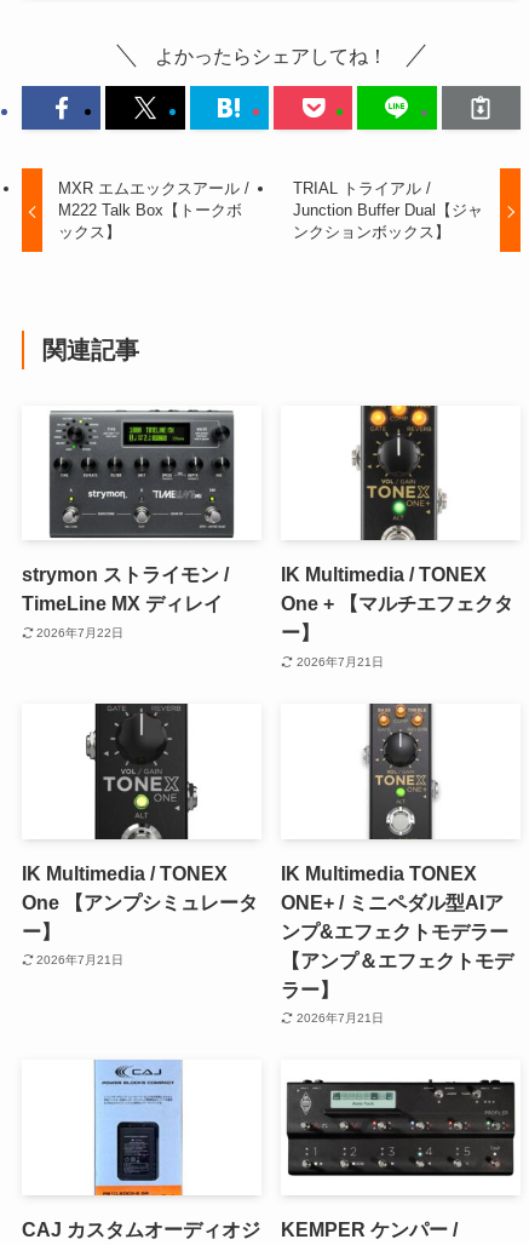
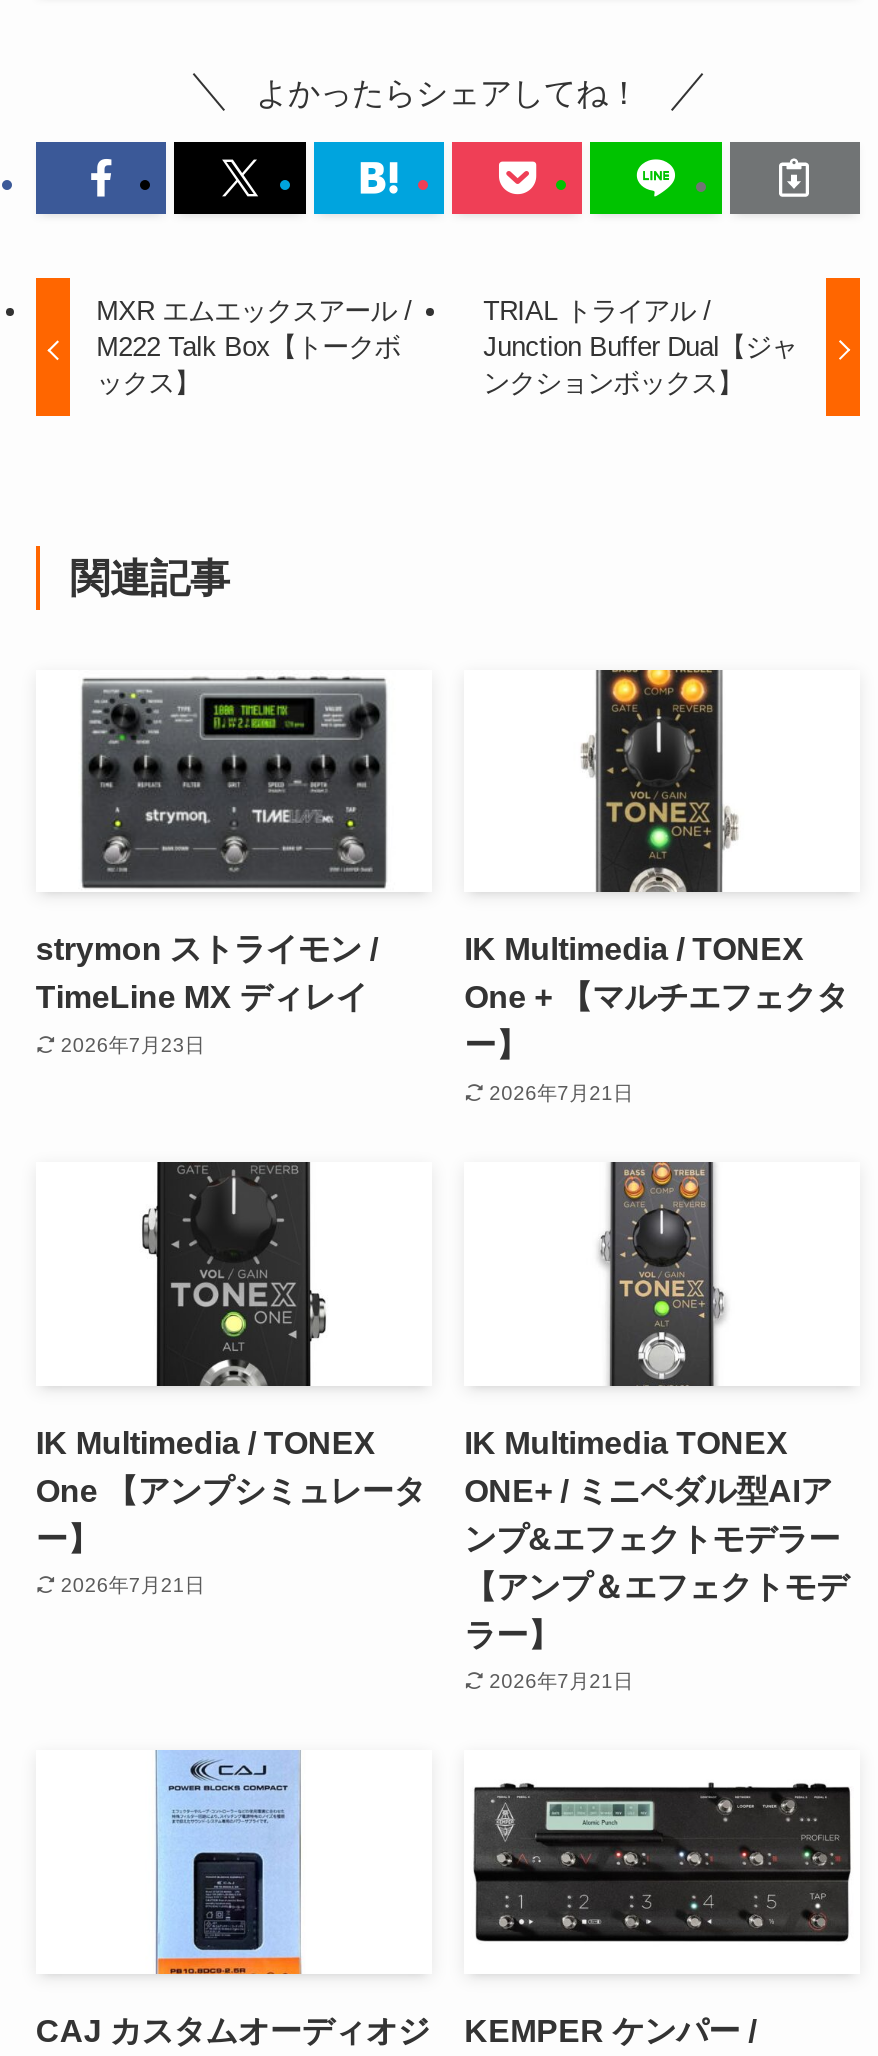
[37,626,124,639] 2026年7月22日 -> [61,1034,205,1056] 2026年7月23日

